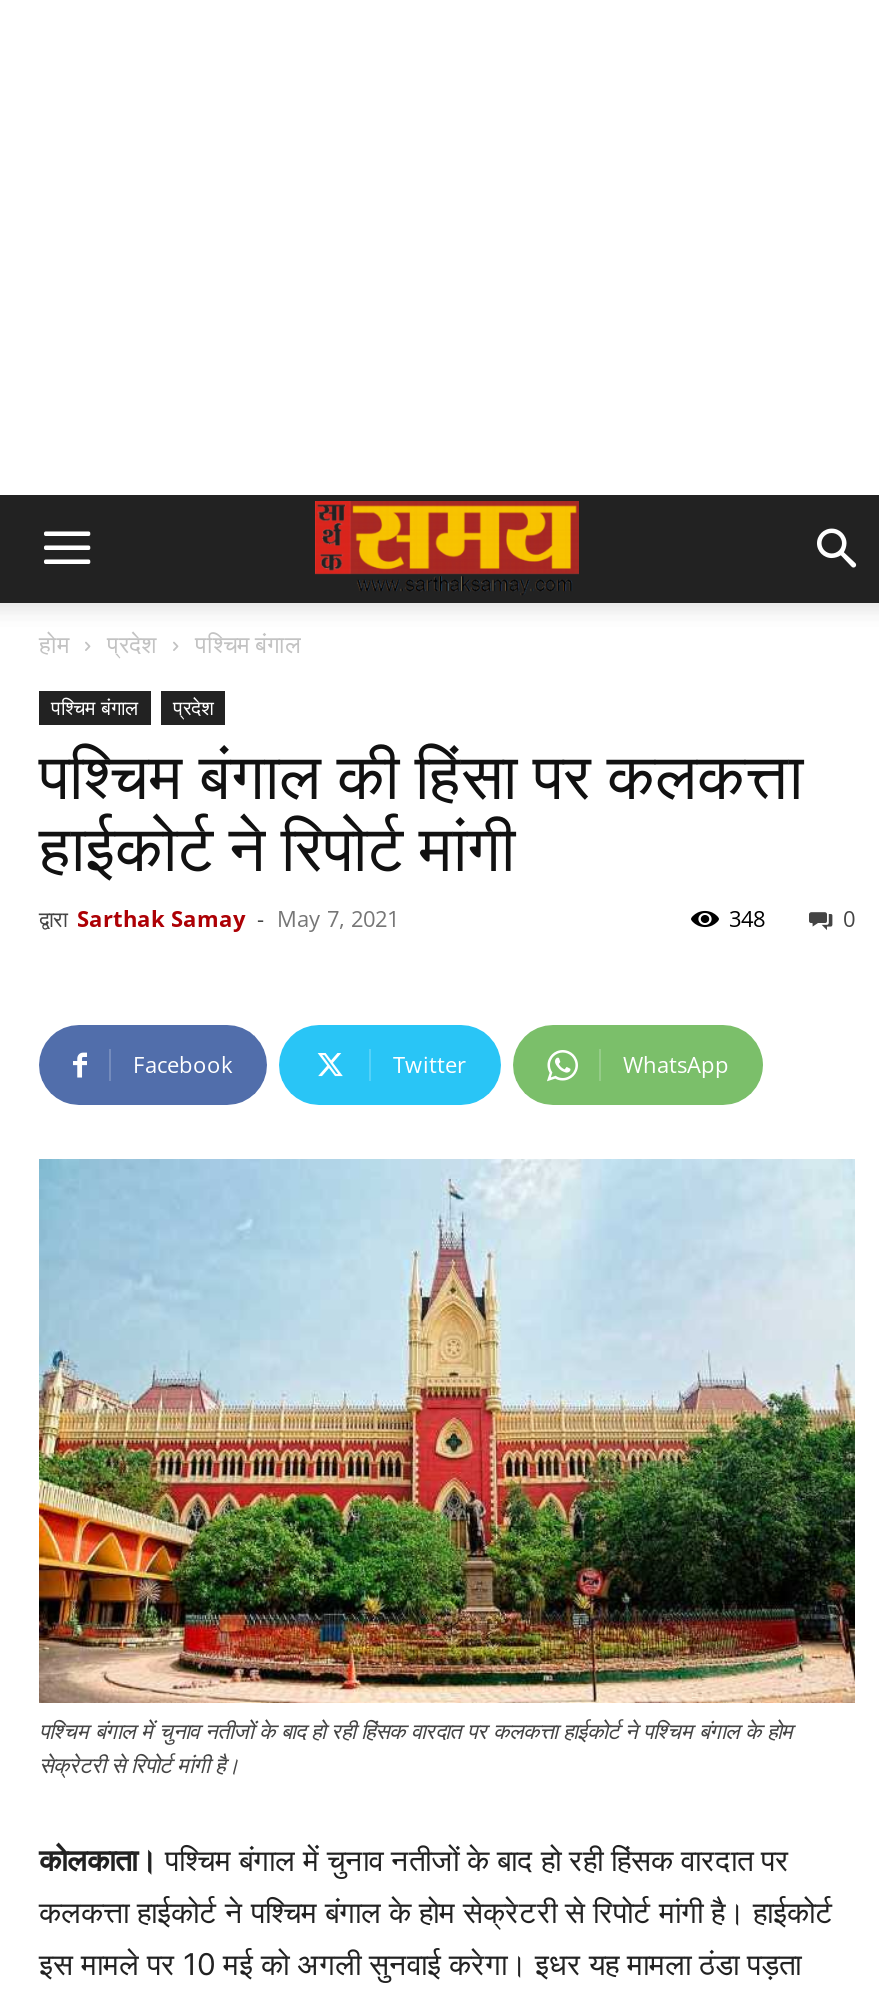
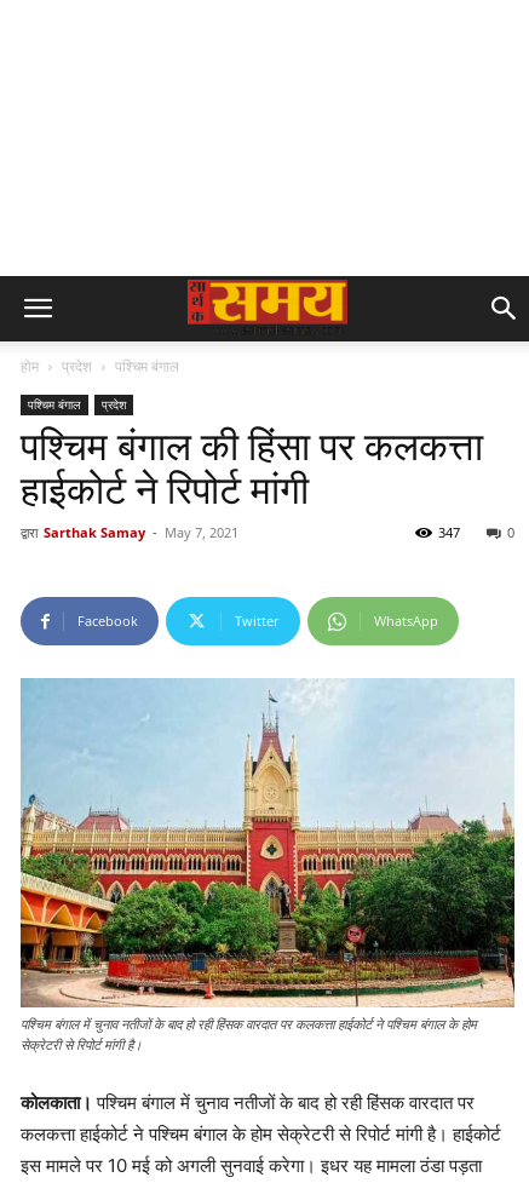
[729,903,765,933] 348 -> [438,523,460,541] 347

